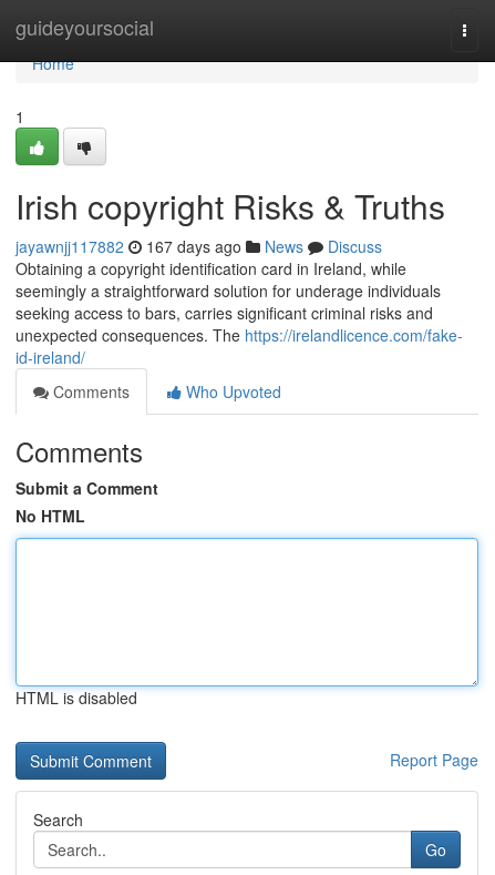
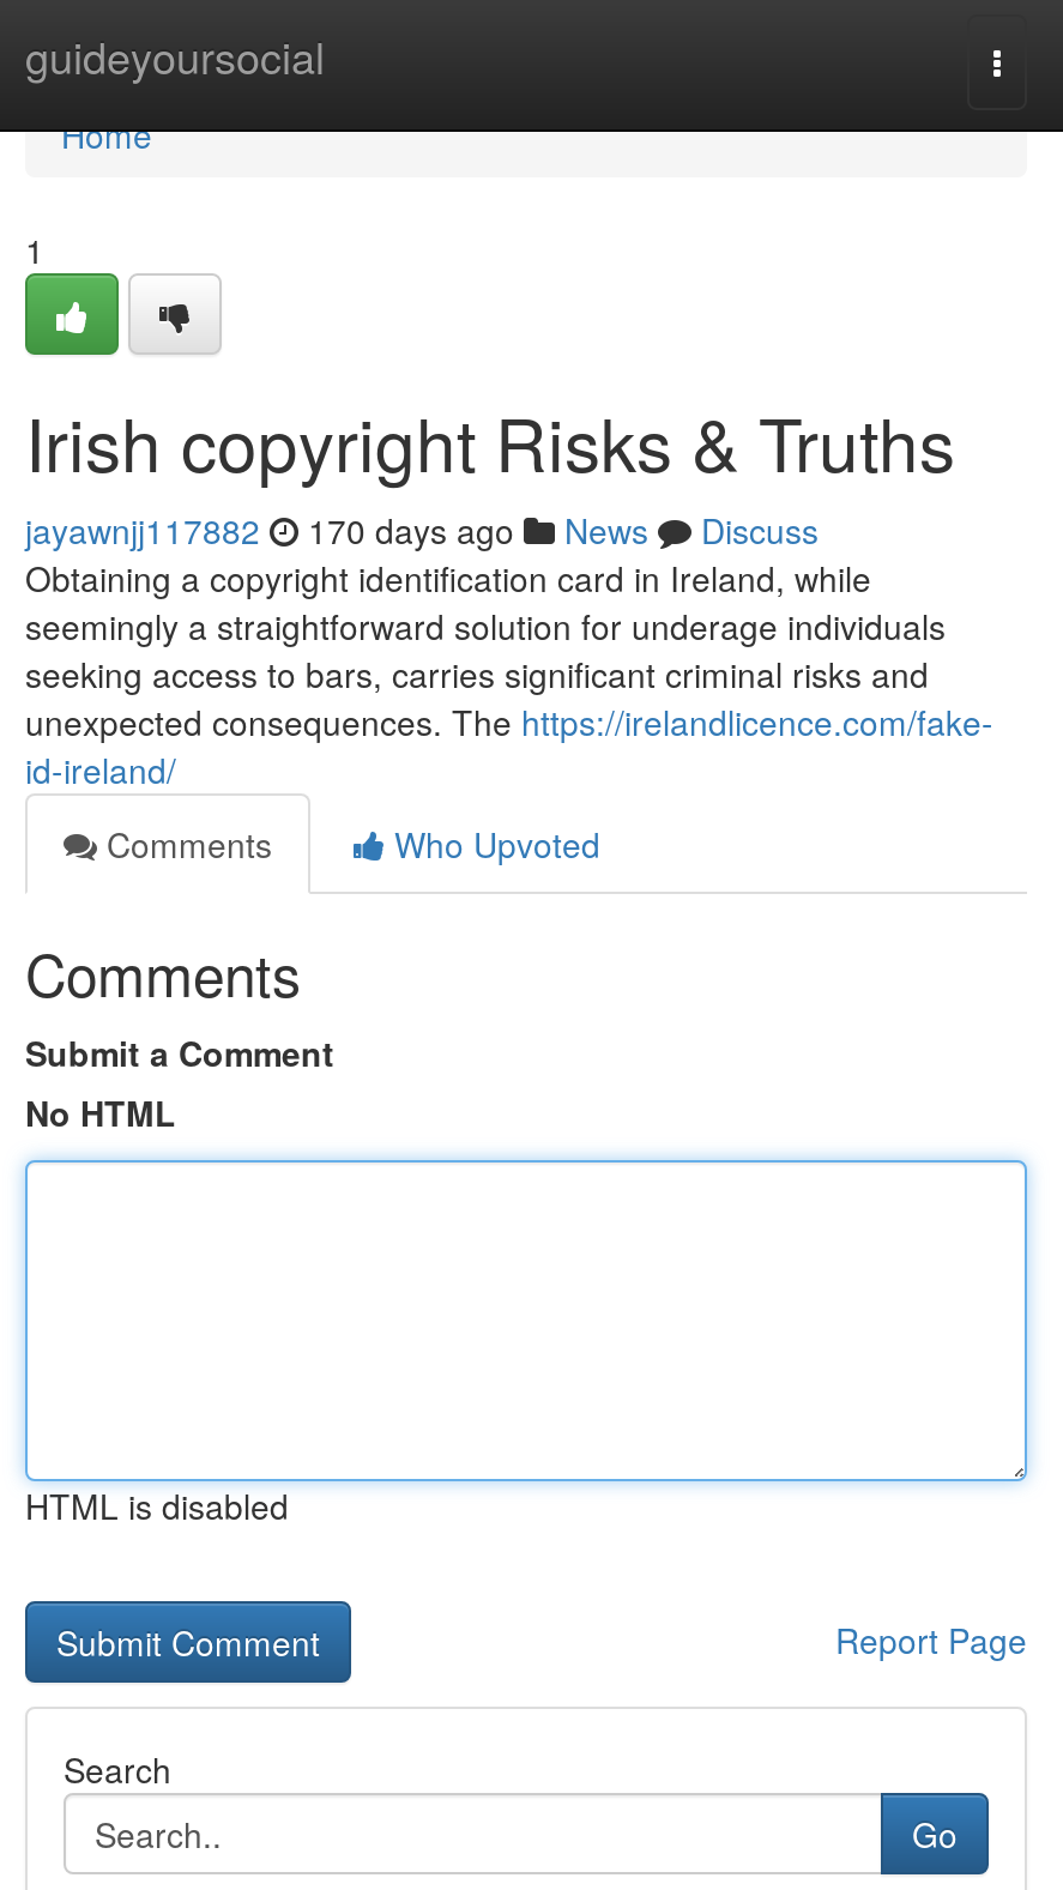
[16,235,382,257] jayawnjj117882 167 days ago News Discuss -> [25,506,819,554] jayawnjj117882 170 days ago News Discuss

